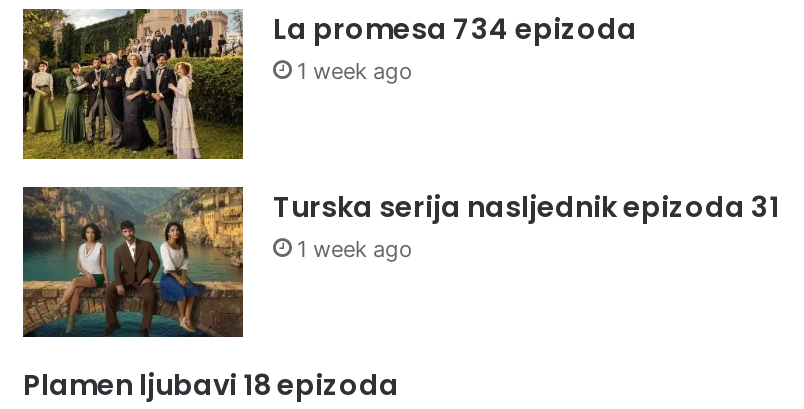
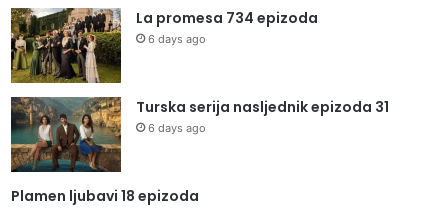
[297,57,413,85] 1 week ago -> [148,32,206,46] 6 days ago
[297,235,413,263] 1 week ago -> [148,121,206,135] 6 days ago

